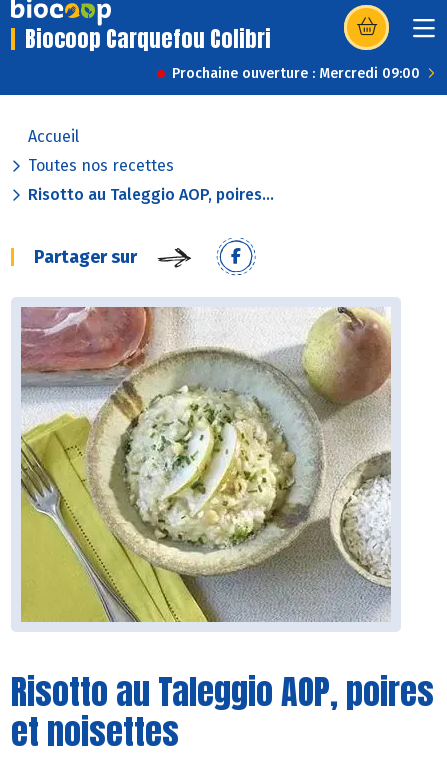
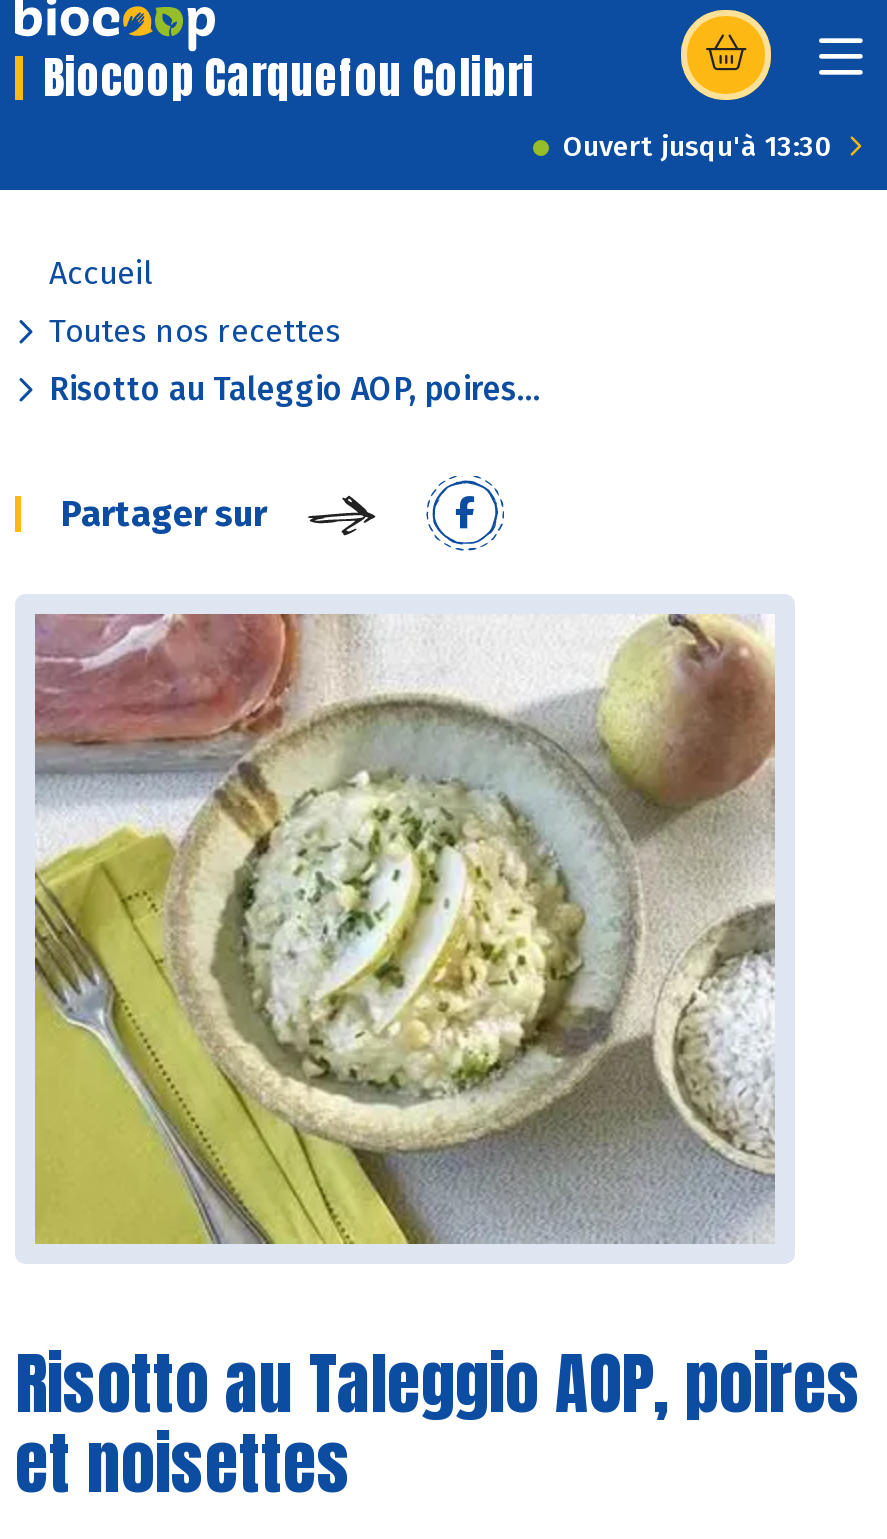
[172,65,420,82] Prochaine ouverture : Mercredi 09:00 -> [563,130,833,164] Ouvert jusqu'à 13:30

